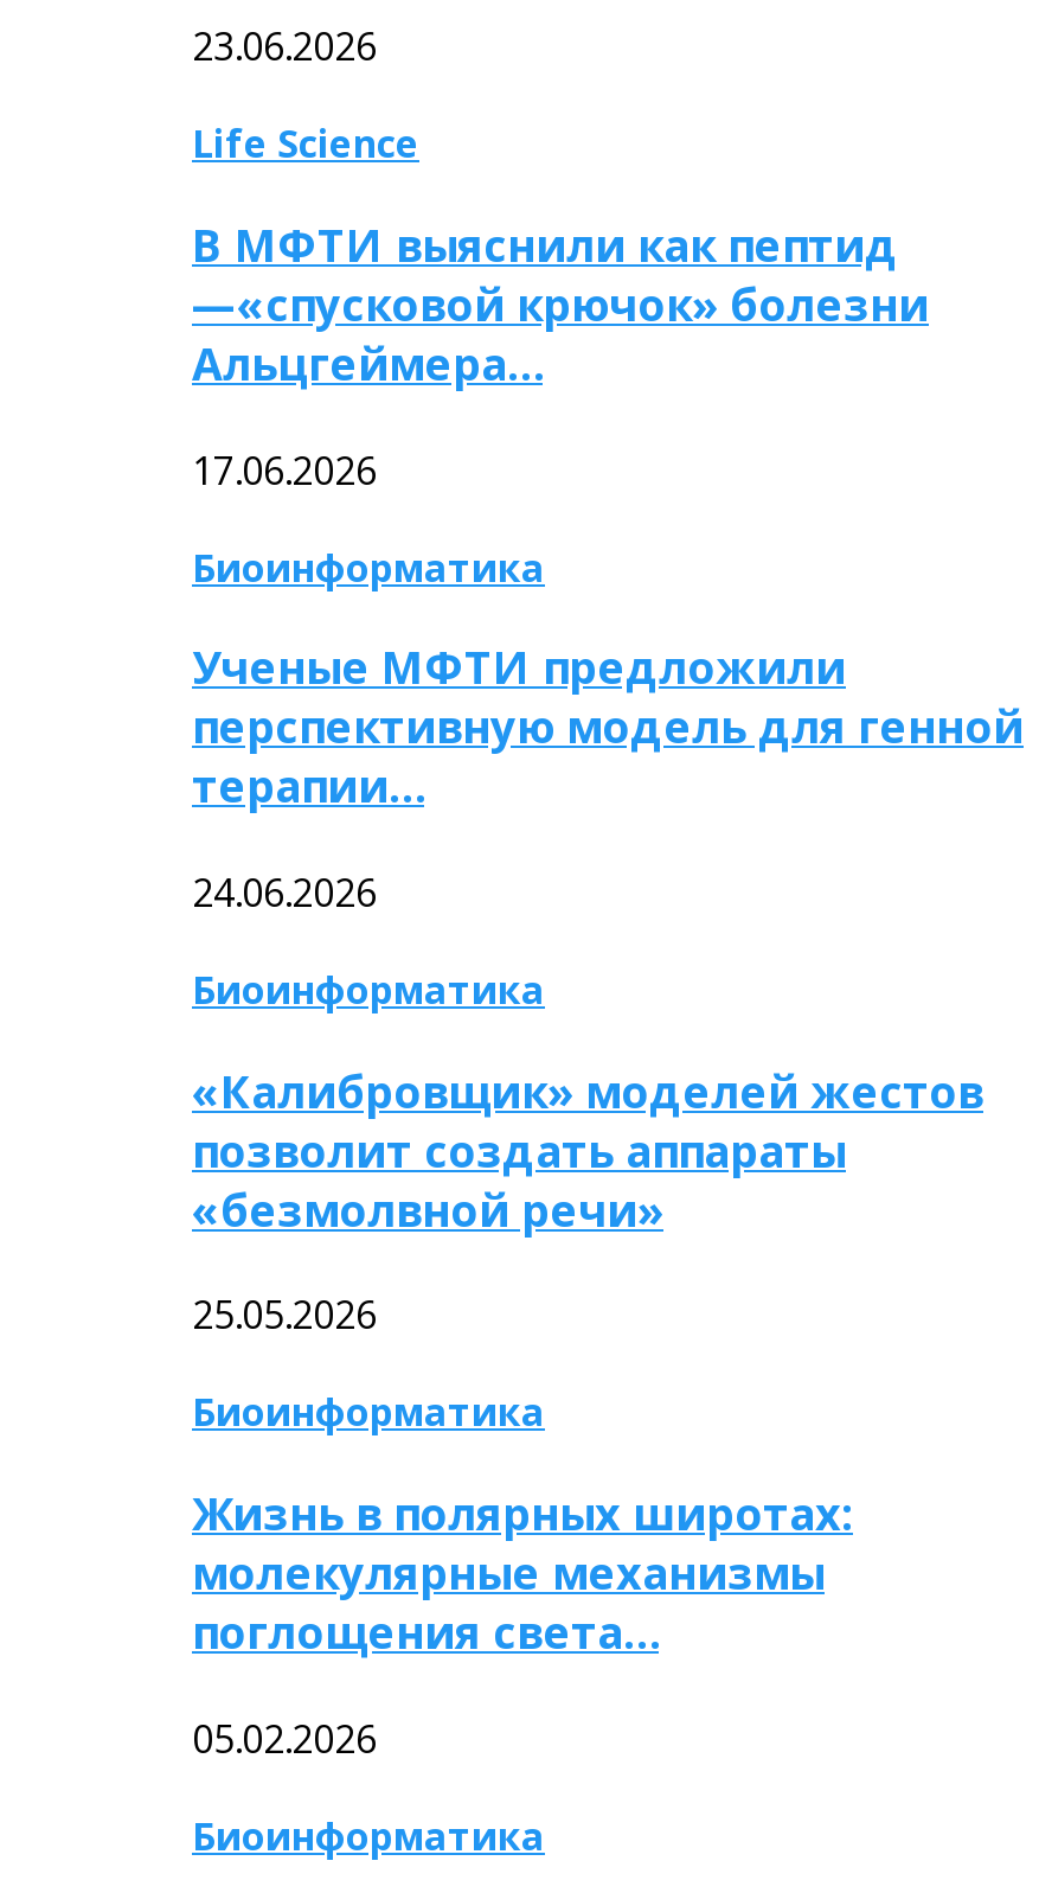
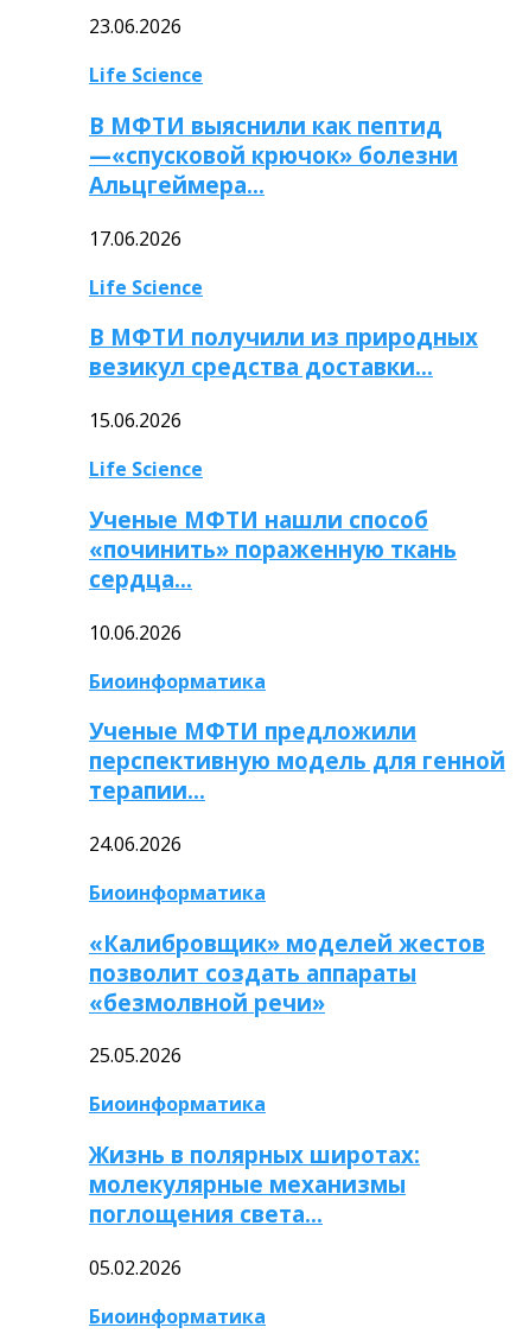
none -> [89,274,478,645] Life Science | В МФТИ получили из природных | везикул средства доставки… | 15.06.2026 | Life Science | Ученые МФТИ нашли способ | «починить» пораженную ткань | сердца… | 10.06.2026

